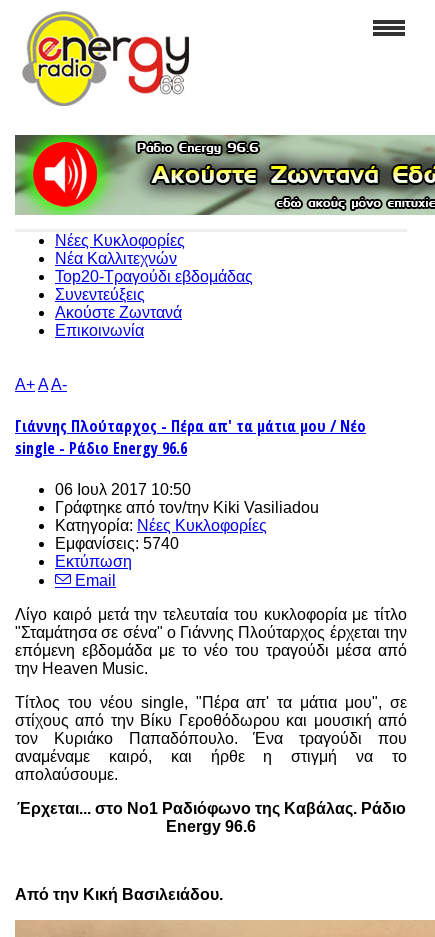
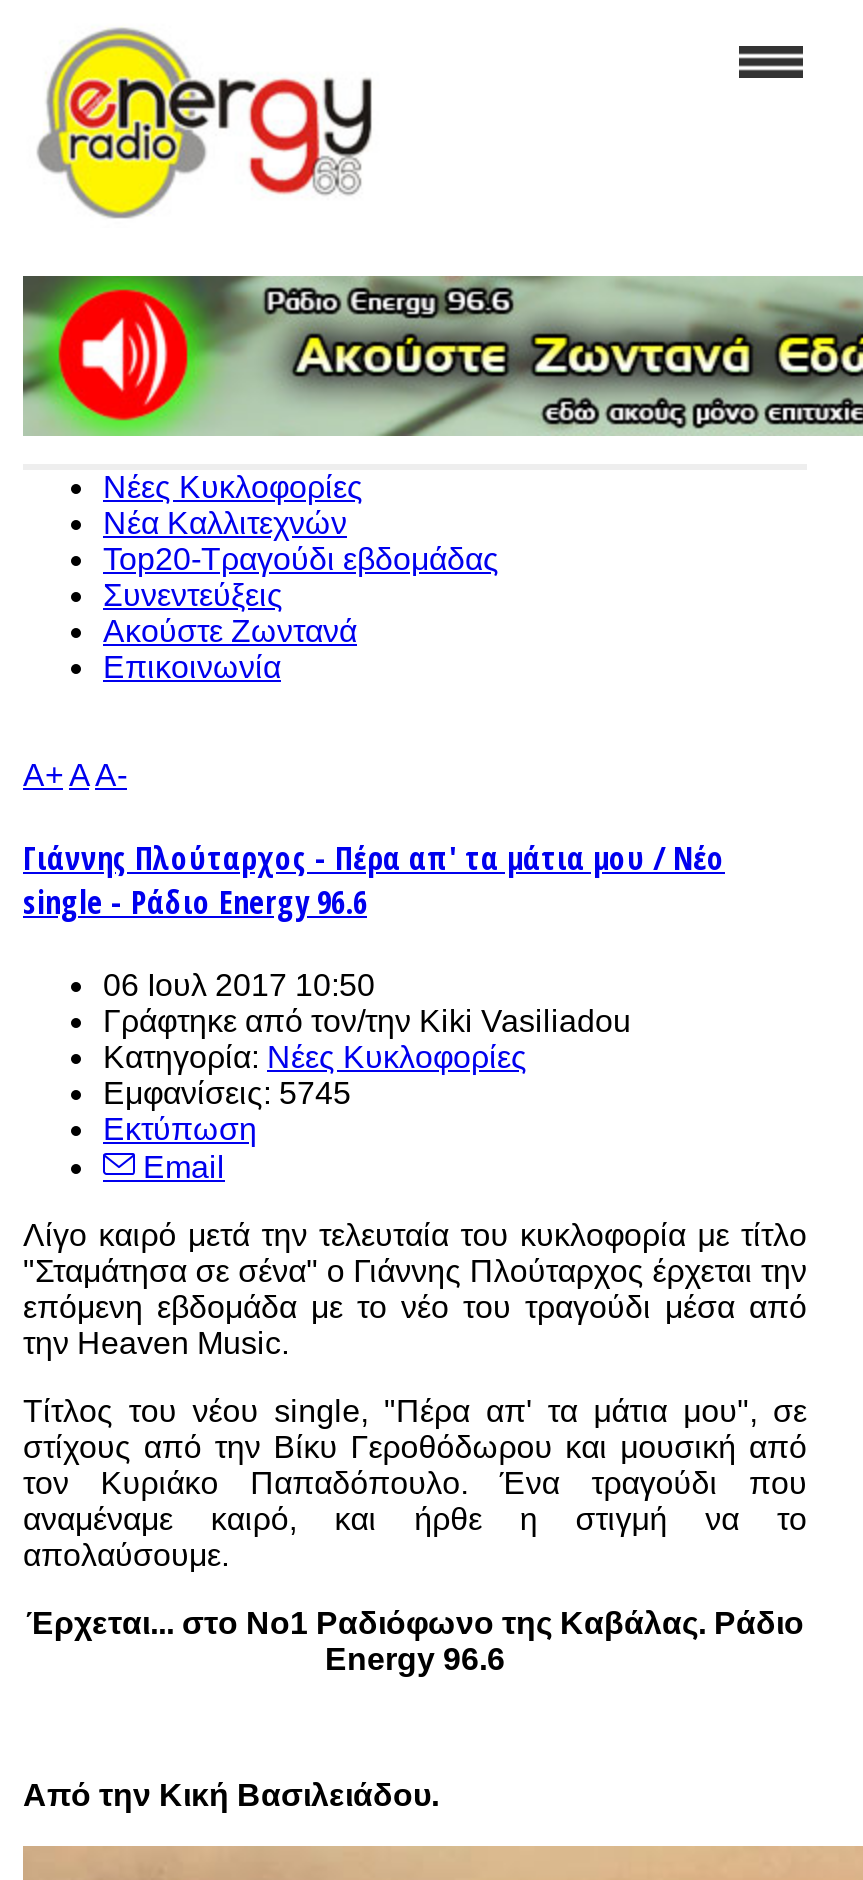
[55,534,179,551] Εμφανίσεις: 5740 -> [103,1075,351,1109] Εμφανίσεις: 5745

